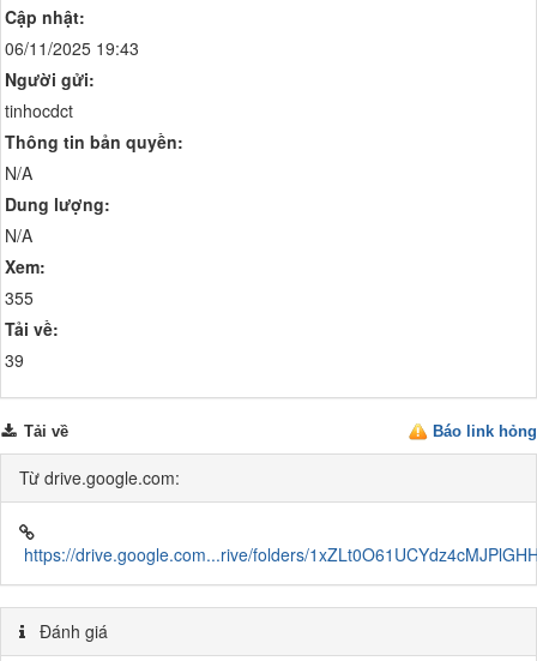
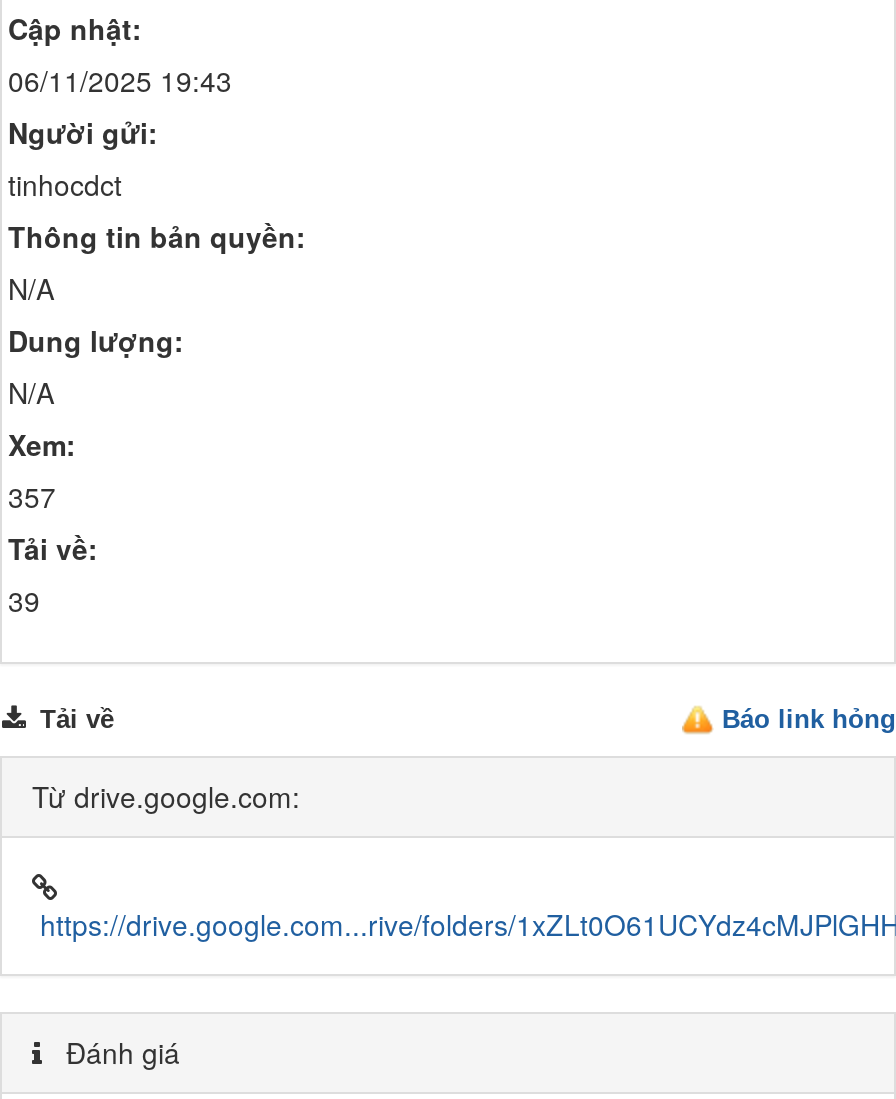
[5,286,34,310] 355 -> [8,476,56,516] 357

